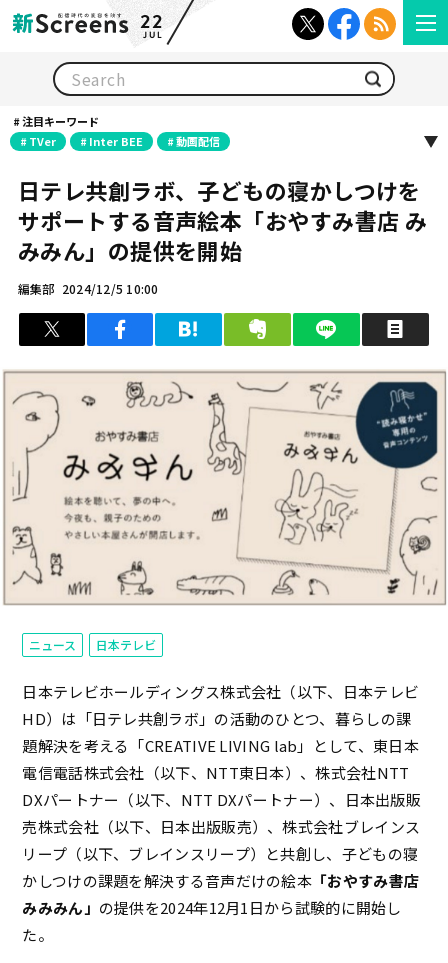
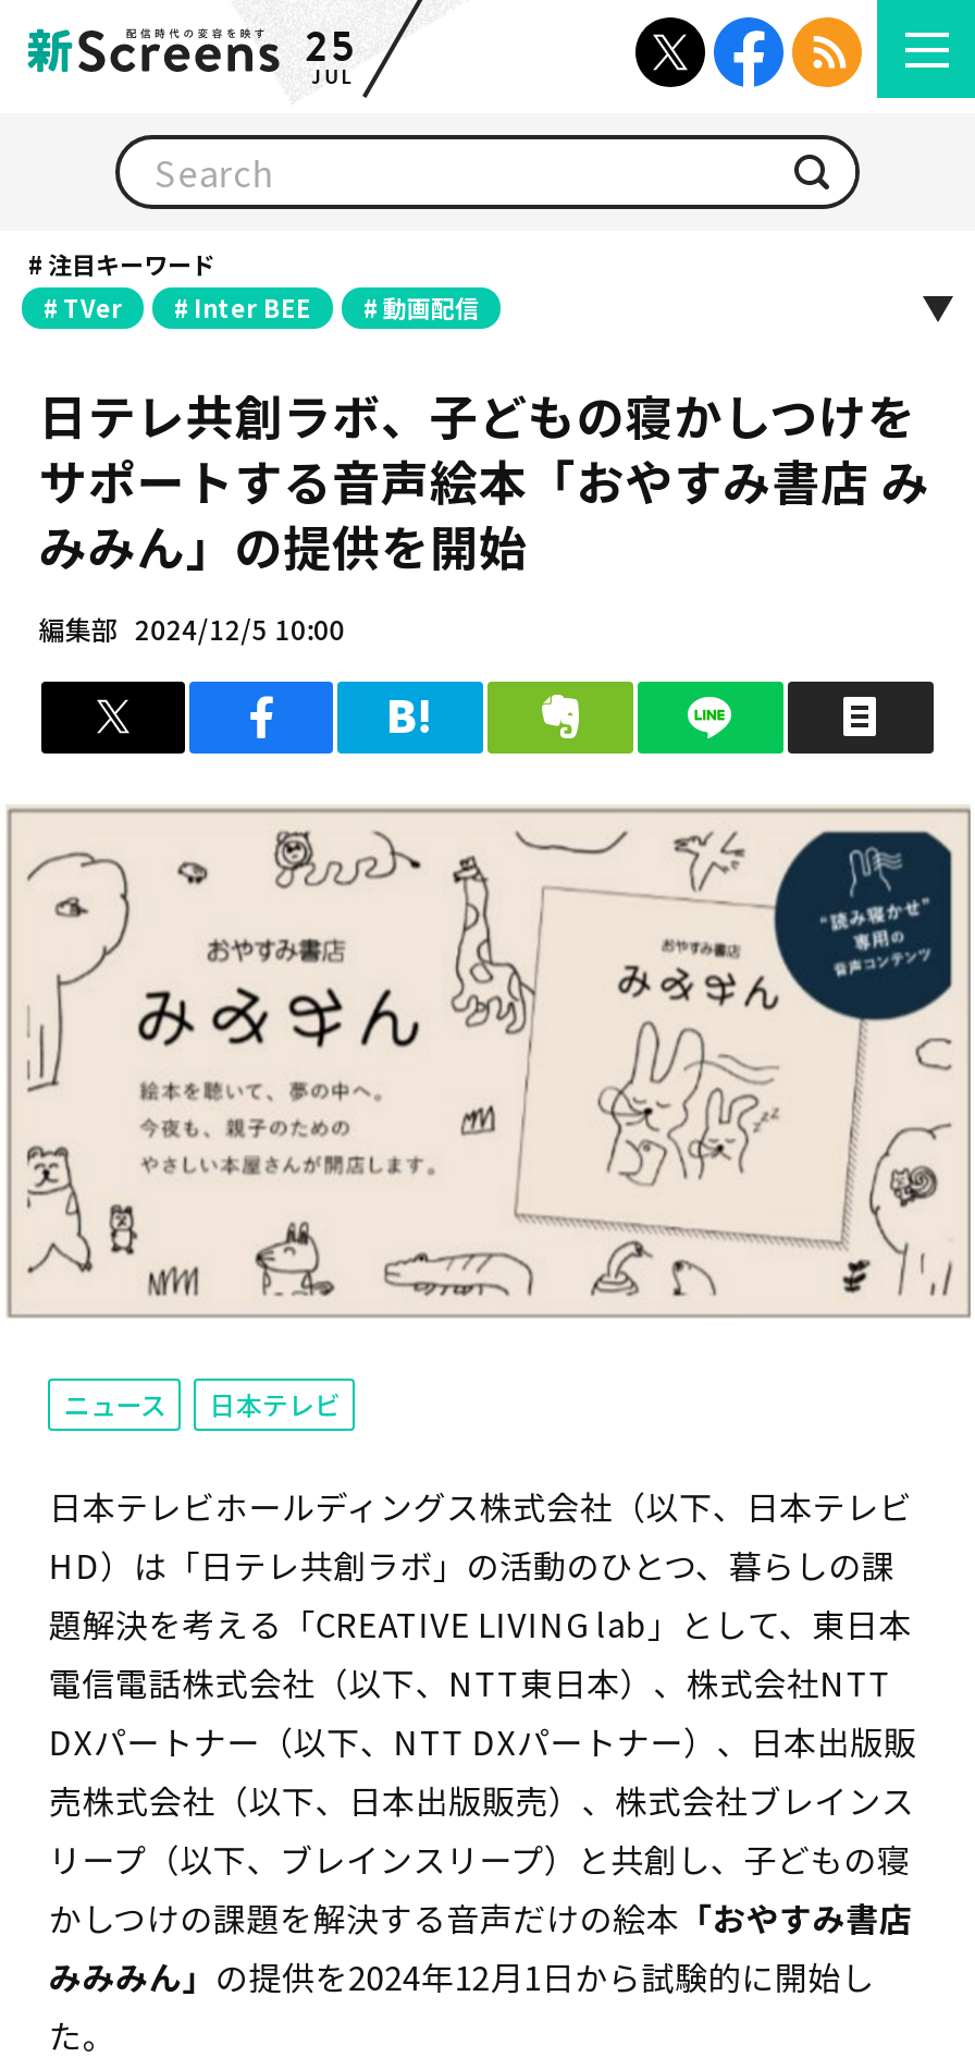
[140,14,164,33] 22 -> [305,30,357,72] 25

